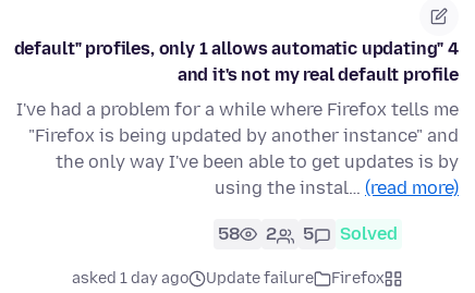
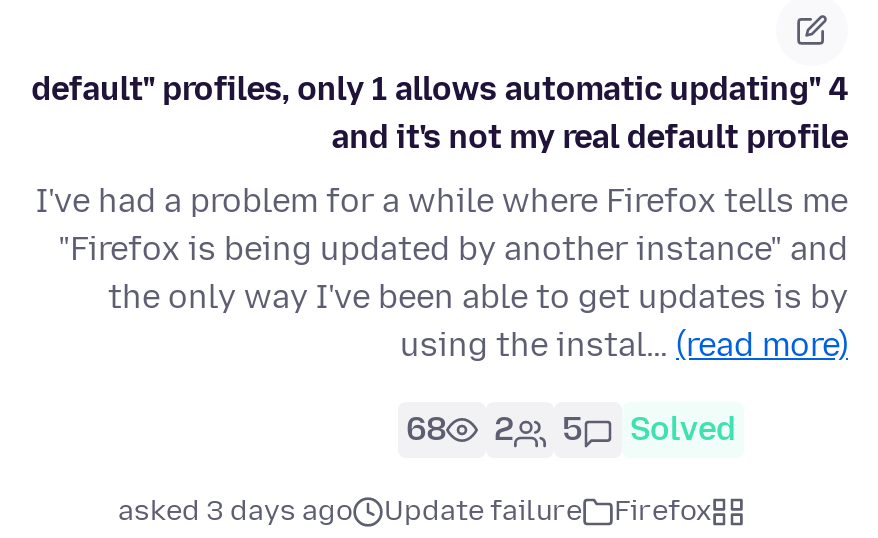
[218,224,398,245] 58 2 5 Solved -> [406,411,736,449] 68 2 5 Solved
[72,270,188,288] asked 1 day ago -> [118,495,352,529] asked 3 days ago

